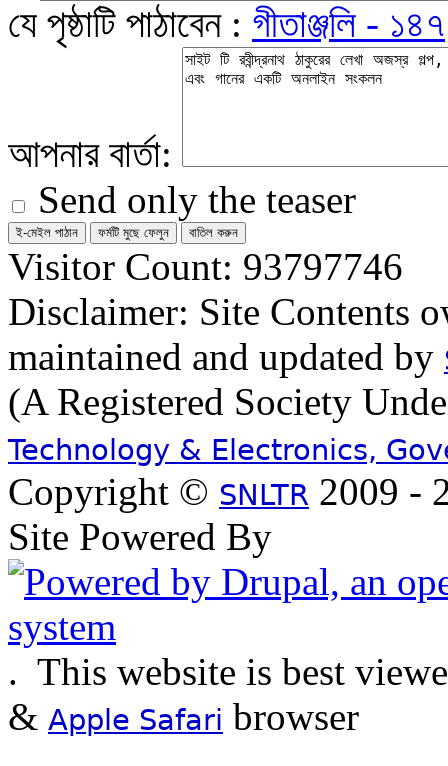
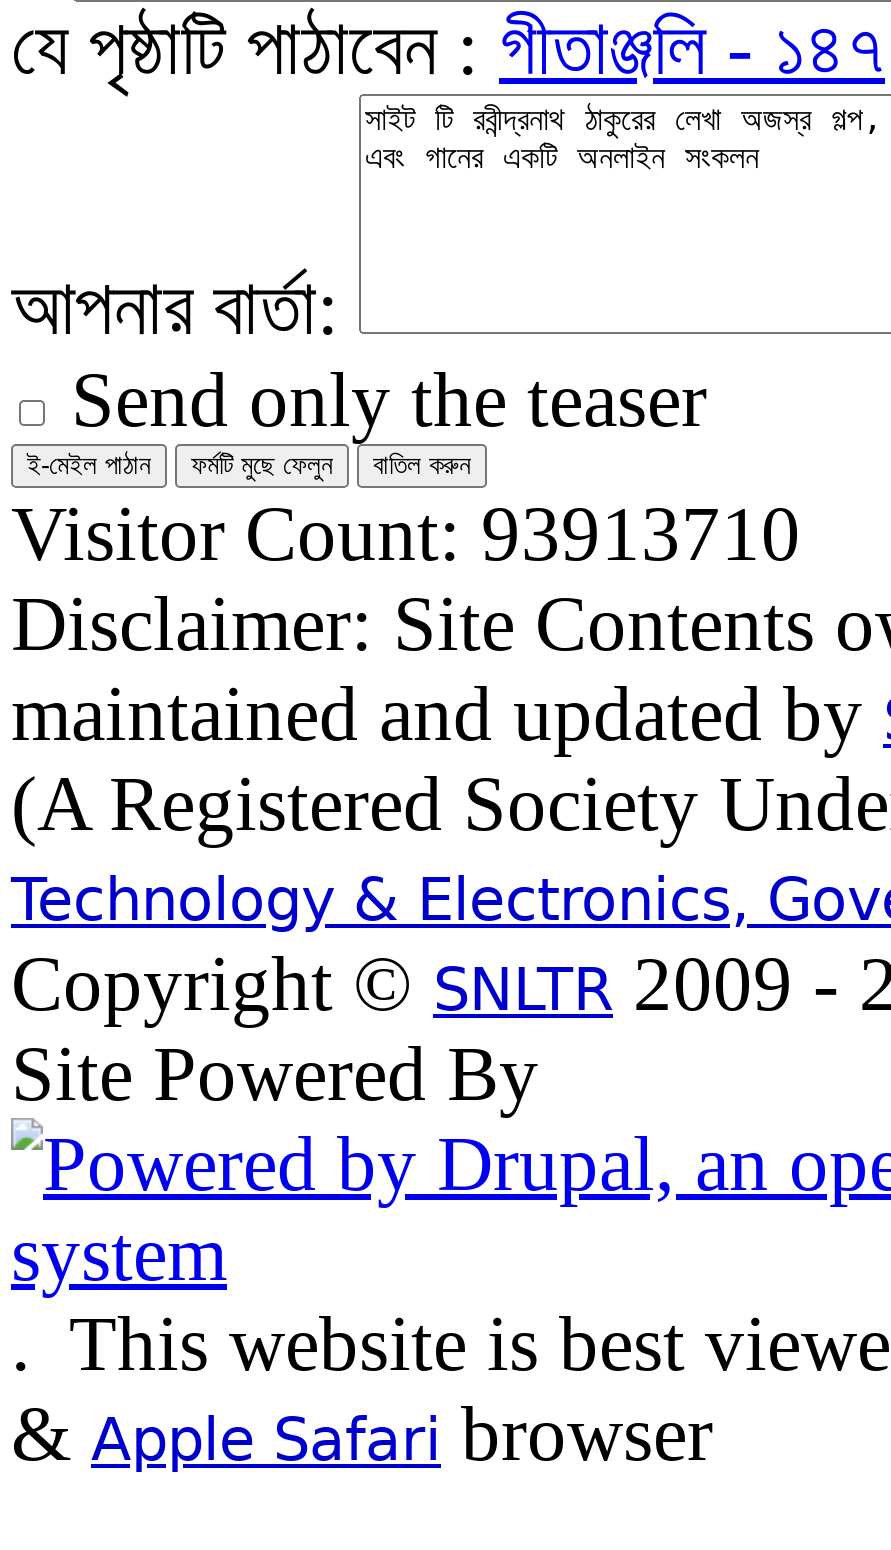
[8,245,403,288] Visitor Count: 93797746 -> [11,490,801,576] Visitor Count: 93913710

